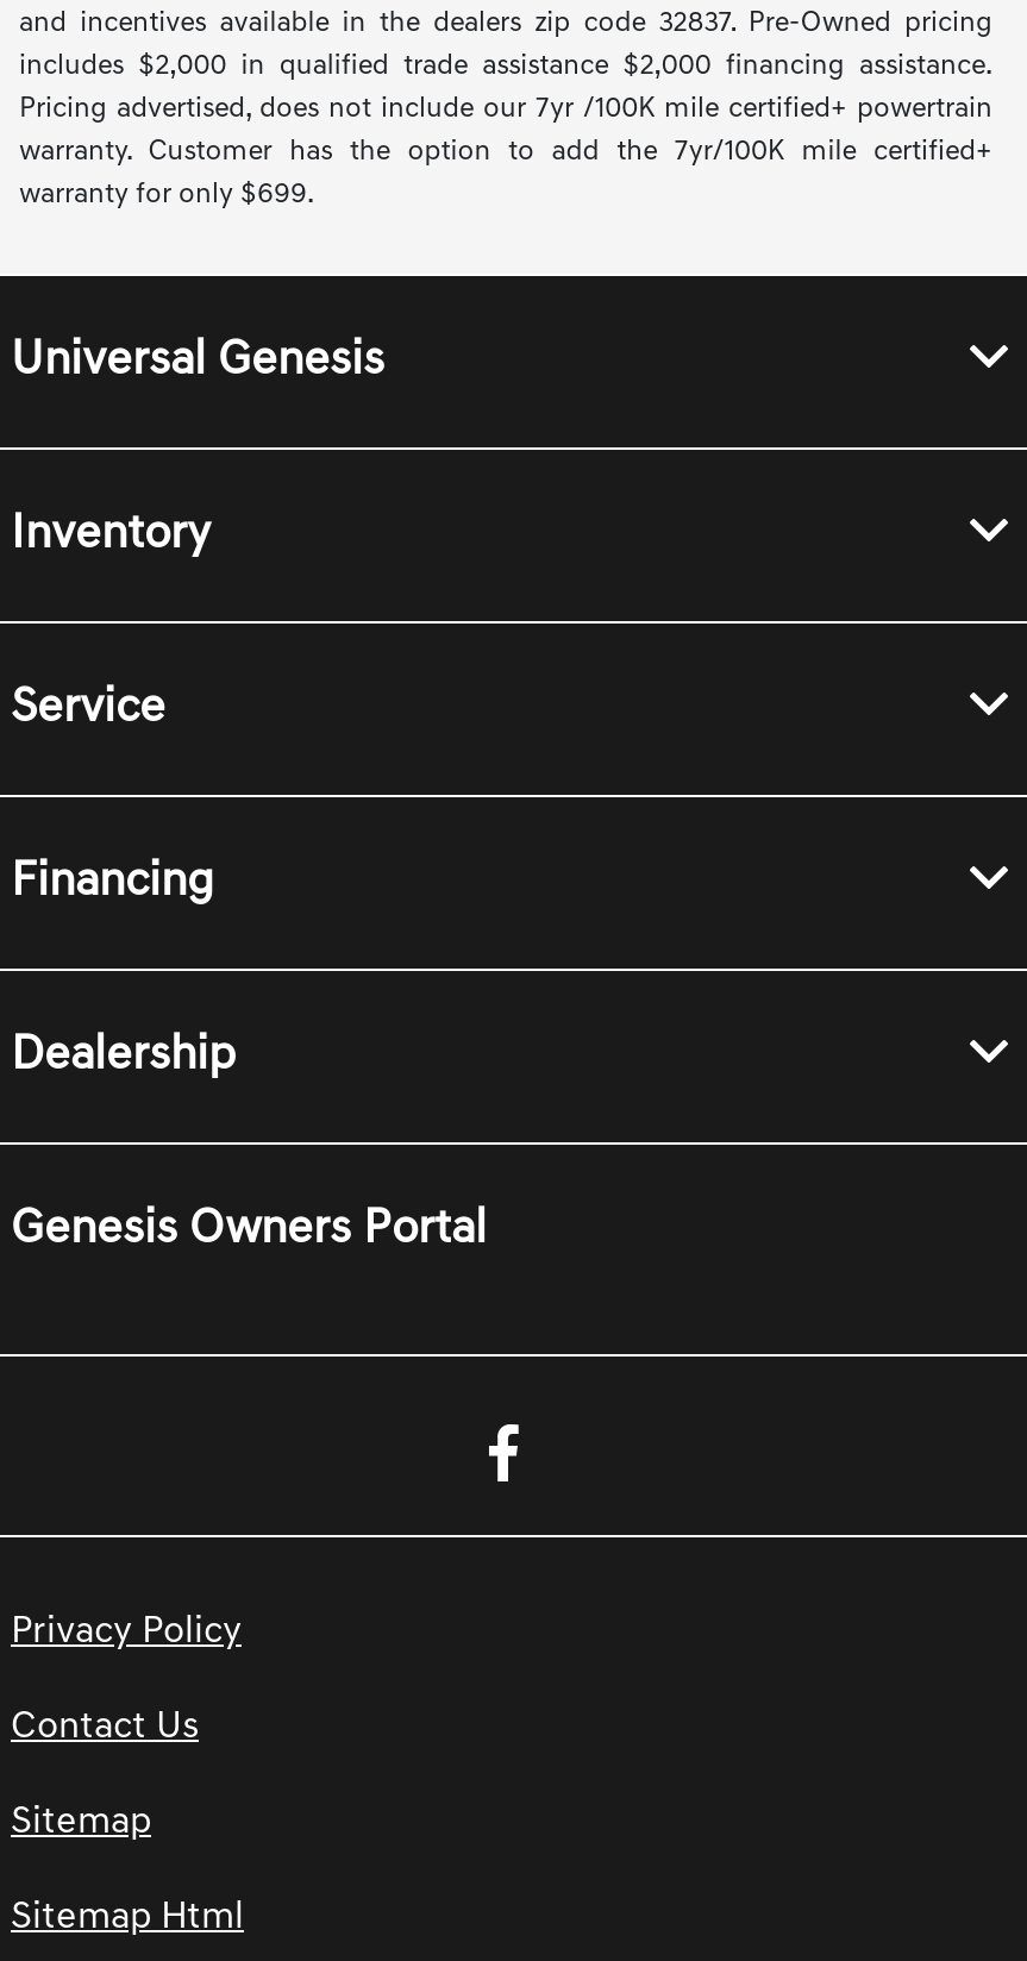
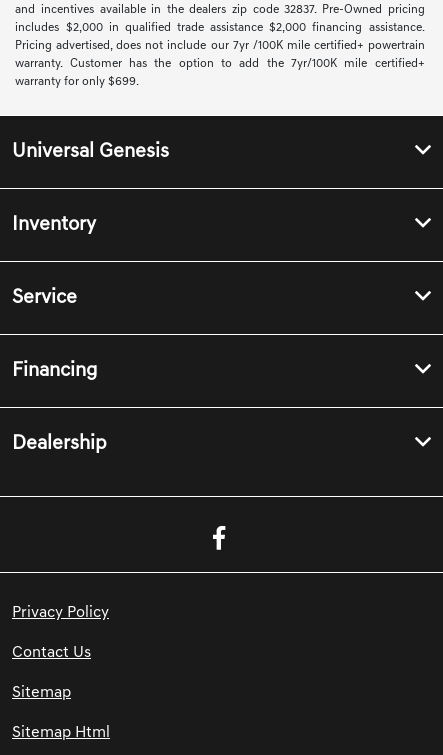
[11,1207,487,1255] Genesis Owners Portal -> none

